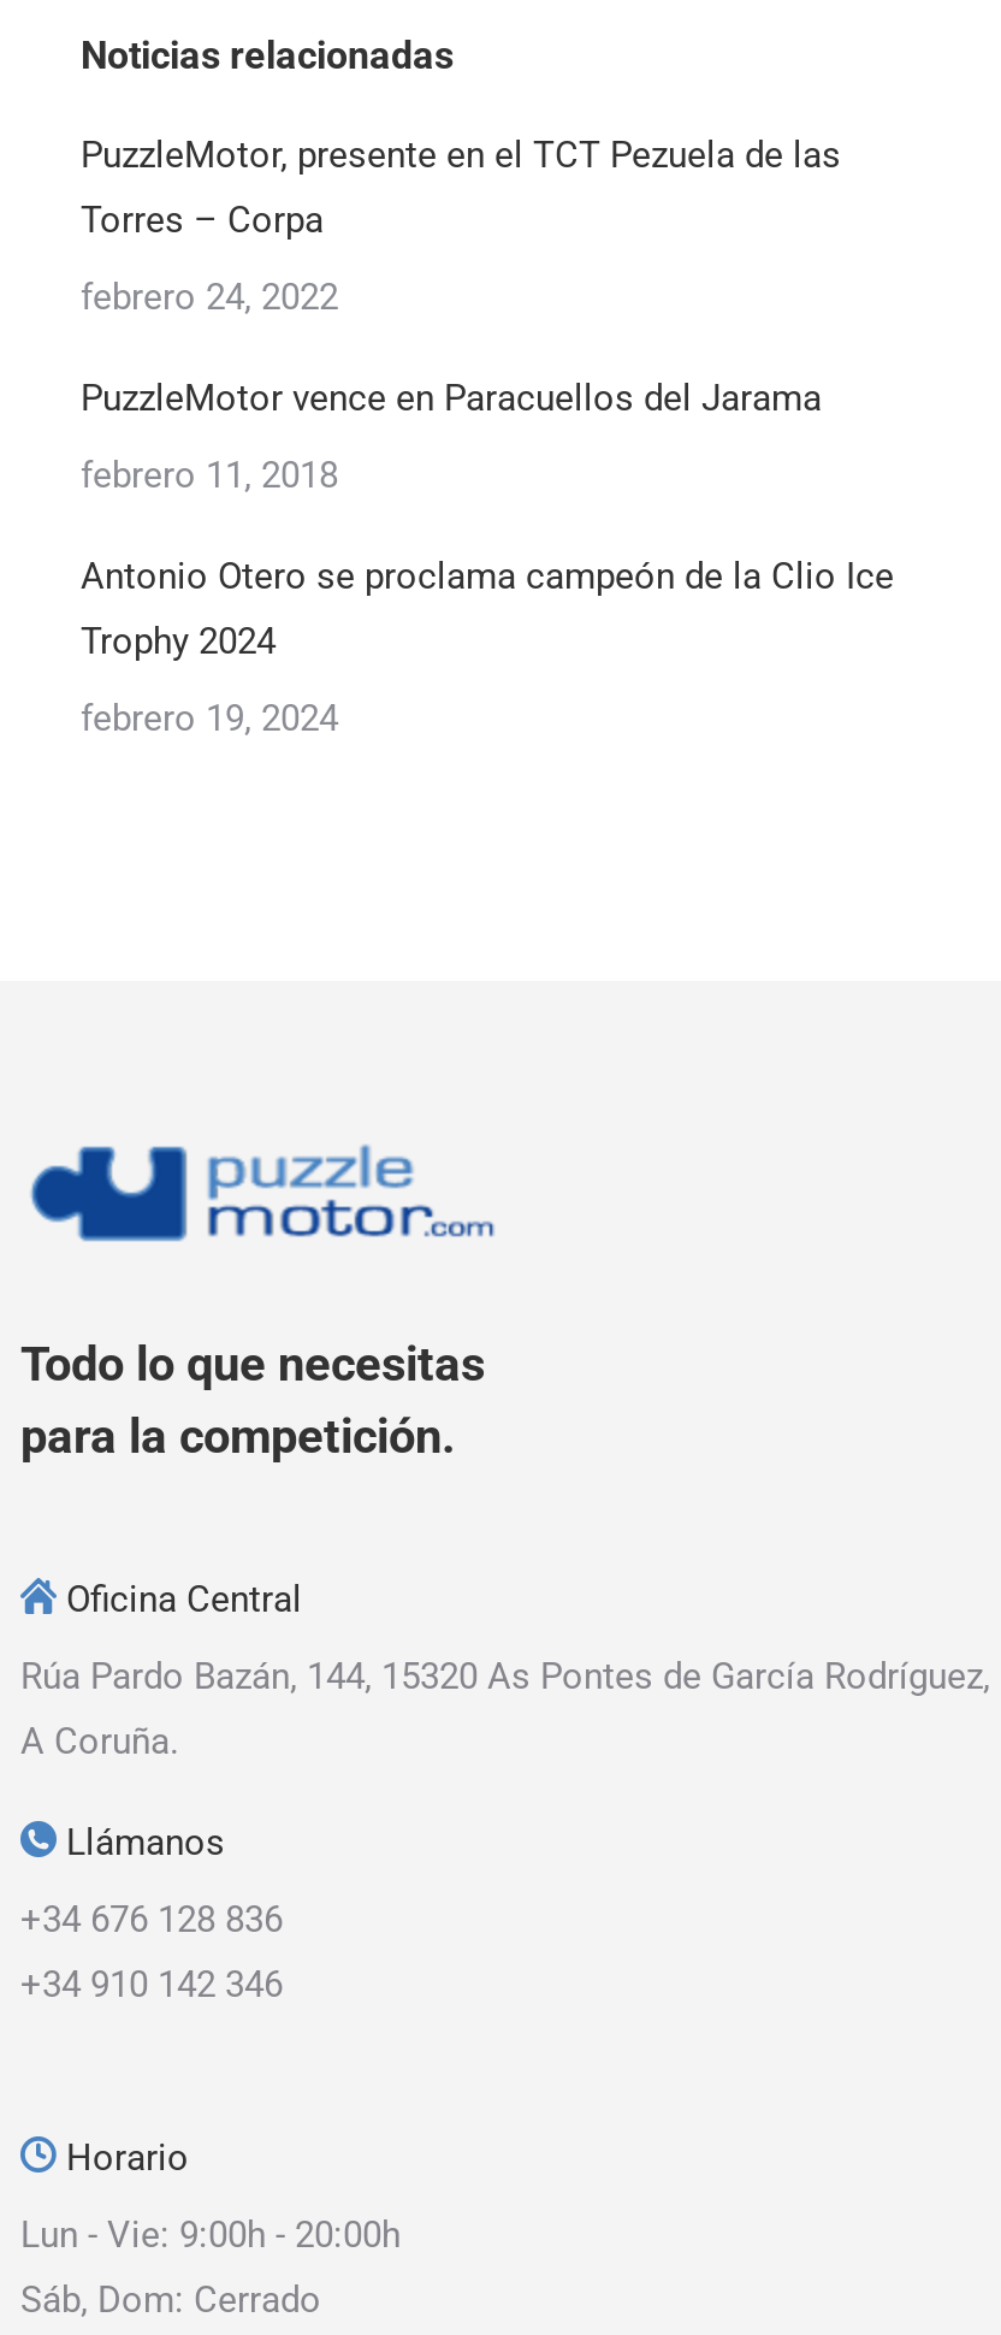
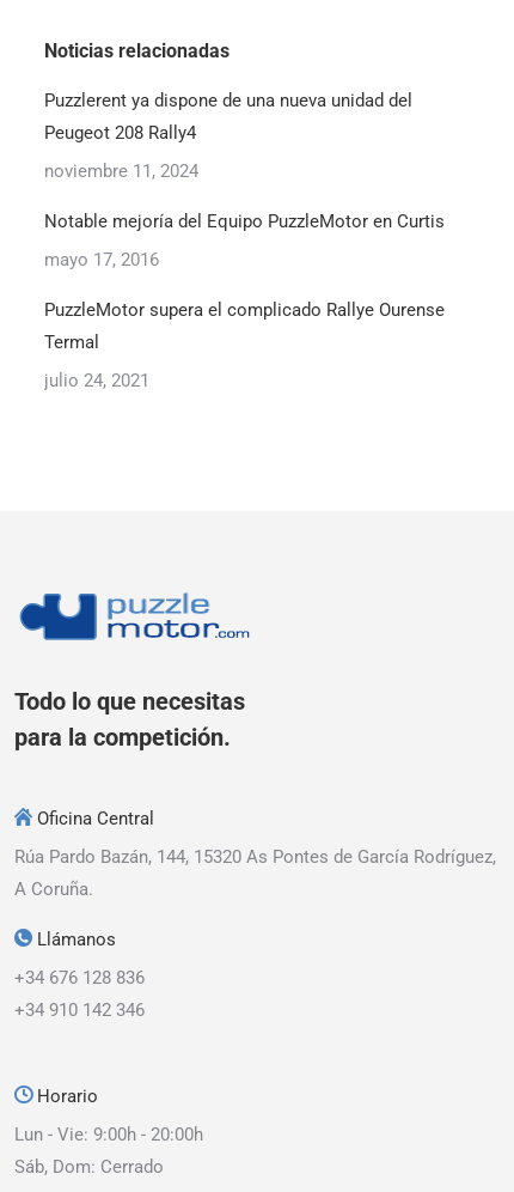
[81,134,841,177] PuzzleMotor, presente en el TCT Pezuela de las -> [44,90,412,112] Puzzlerent ya dispone de una nueva unidad del
[81,199,324,242] Torres – Corpa -> [44,122,196,144] Peugeot 208 Rally4
[81,276,338,319] febrero 24, 2022 -> [44,161,198,182] noviembre 11, 2024
[81,377,822,421] PuzzleMotor vence en Paracuellos del Jarama -> [44,211,445,232] Notable mejoría del Equipo PuzzleMotor en Curtis
[81,454,338,498] febrero 11, 2018 -> [44,249,159,271] mayo 17, 2016
[81,555,894,599] Antonio Otero se proclama campeón de la Clio Ice -> [44,299,445,321] PuzzleMotor supera el complicado Rallye Ourense
[81,620,276,664] Trophy 2024 -> [44,332,99,353] Termal
[81,697,338,741] febrero 19, 2024 -> [44,370,149,392] julio 24, 2021

